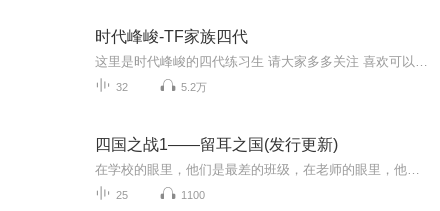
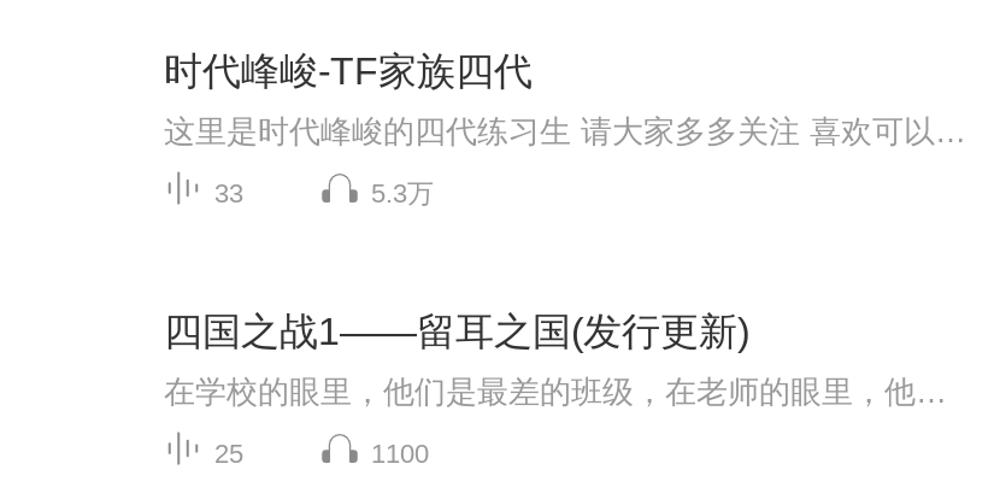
[116,81,128,93] 32 -> [214,178,243,207] 33
[181,81,207,93] 5.2万 -> [371,178,434,207] 5.3万

